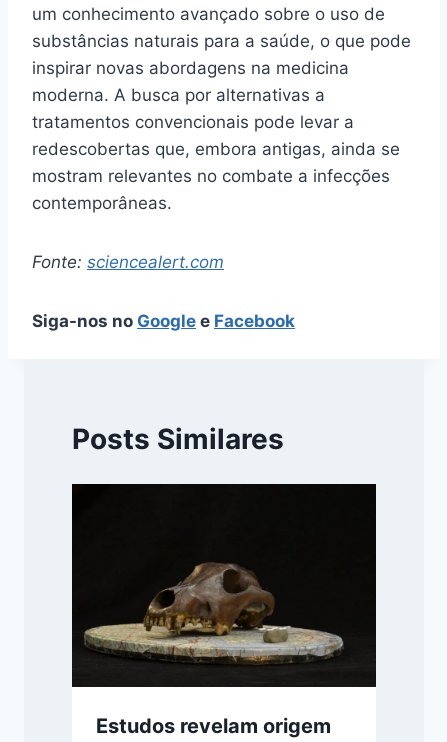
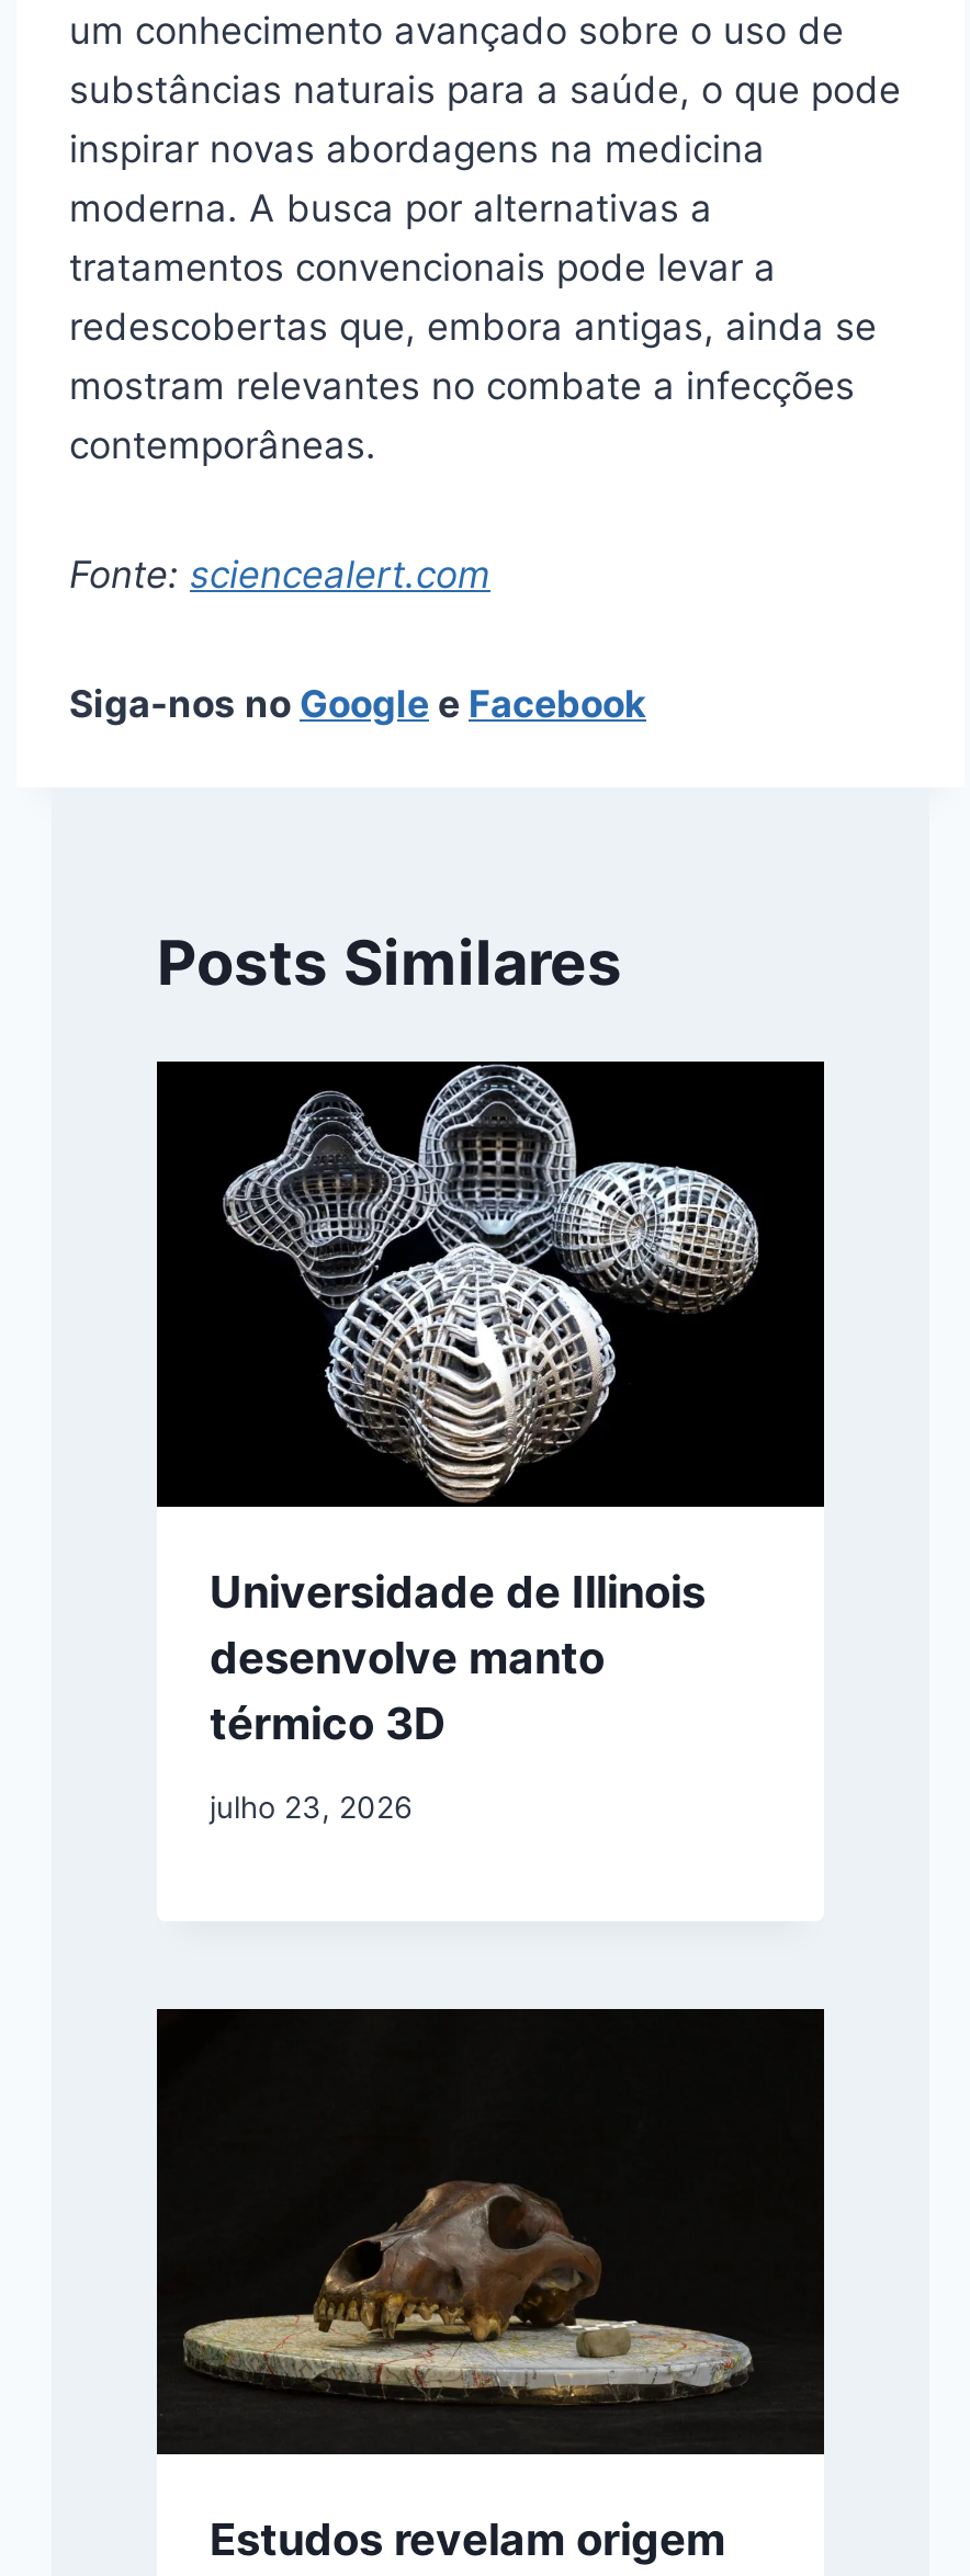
none -> [183,1066,760,1826] [image] | Universidade de Illinois | desenvolve manto | térmico 3D | julho 23, 2026

